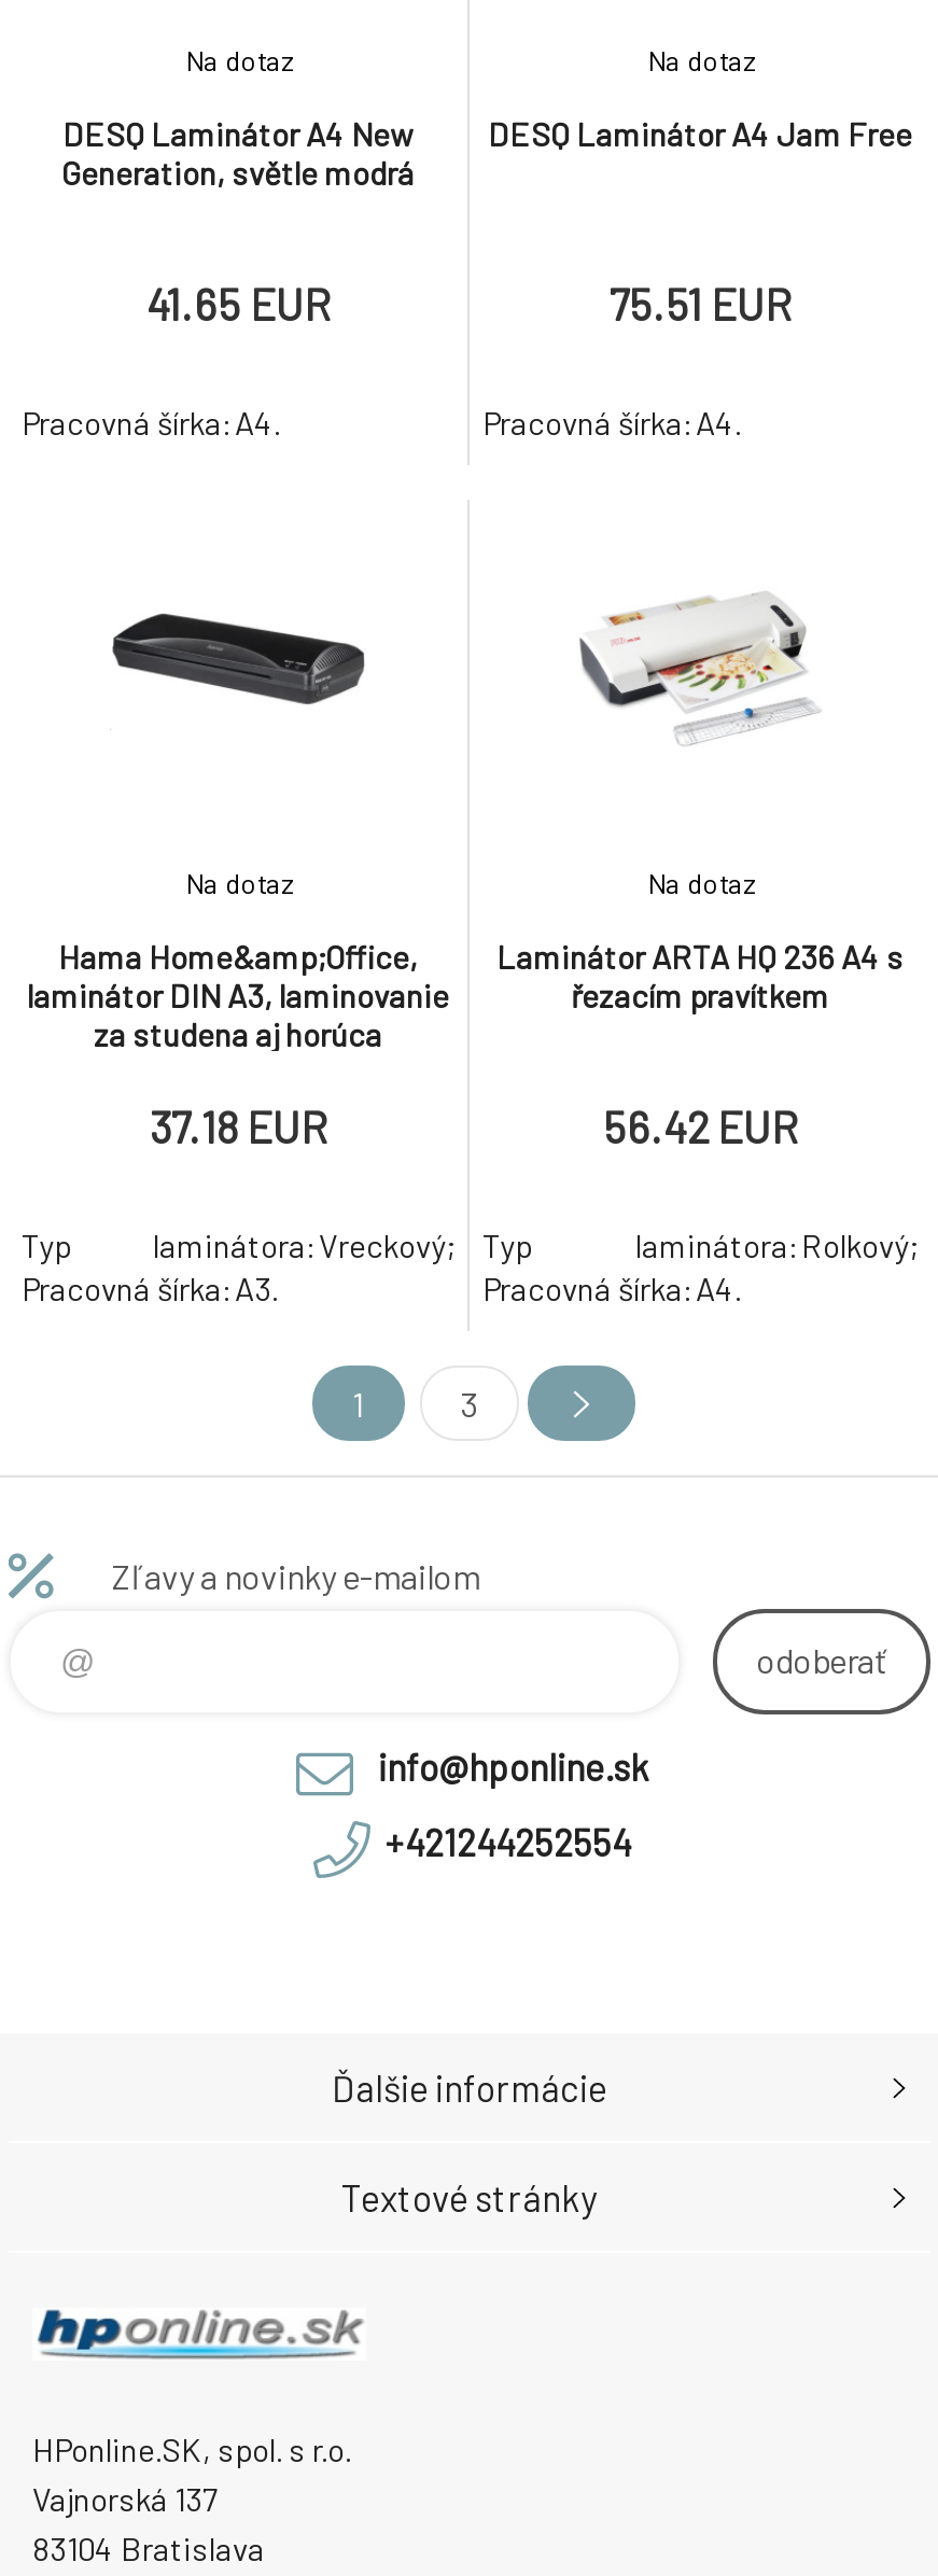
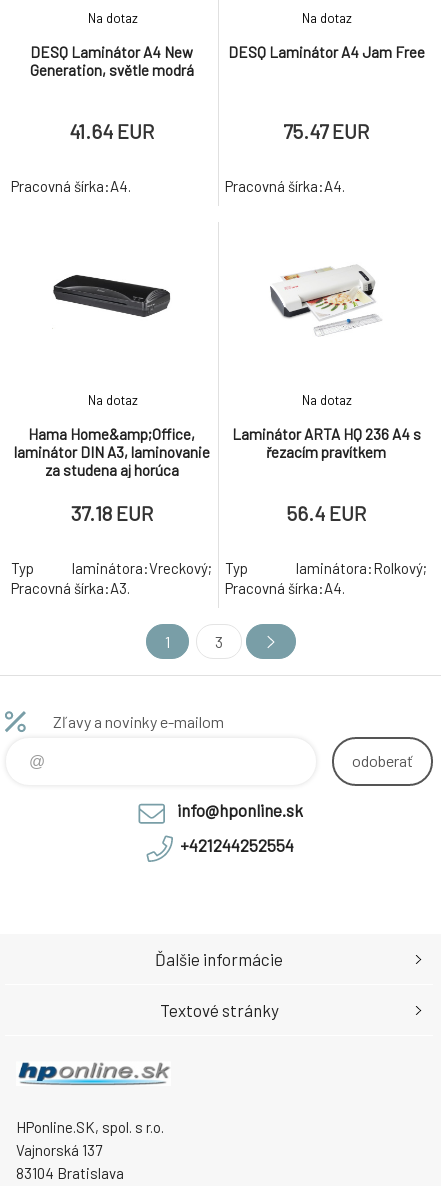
[146,277,330,328] 41.65 EUR -> [69,118,154,142] 41.64 EUR
[610,277,790,328] 75.51 EUR -> [283,118,369,142] 75.47 EUR
[603,1100,797,1151] 56.42 EUR -> [286,500,366,524] 56.4 EUR

